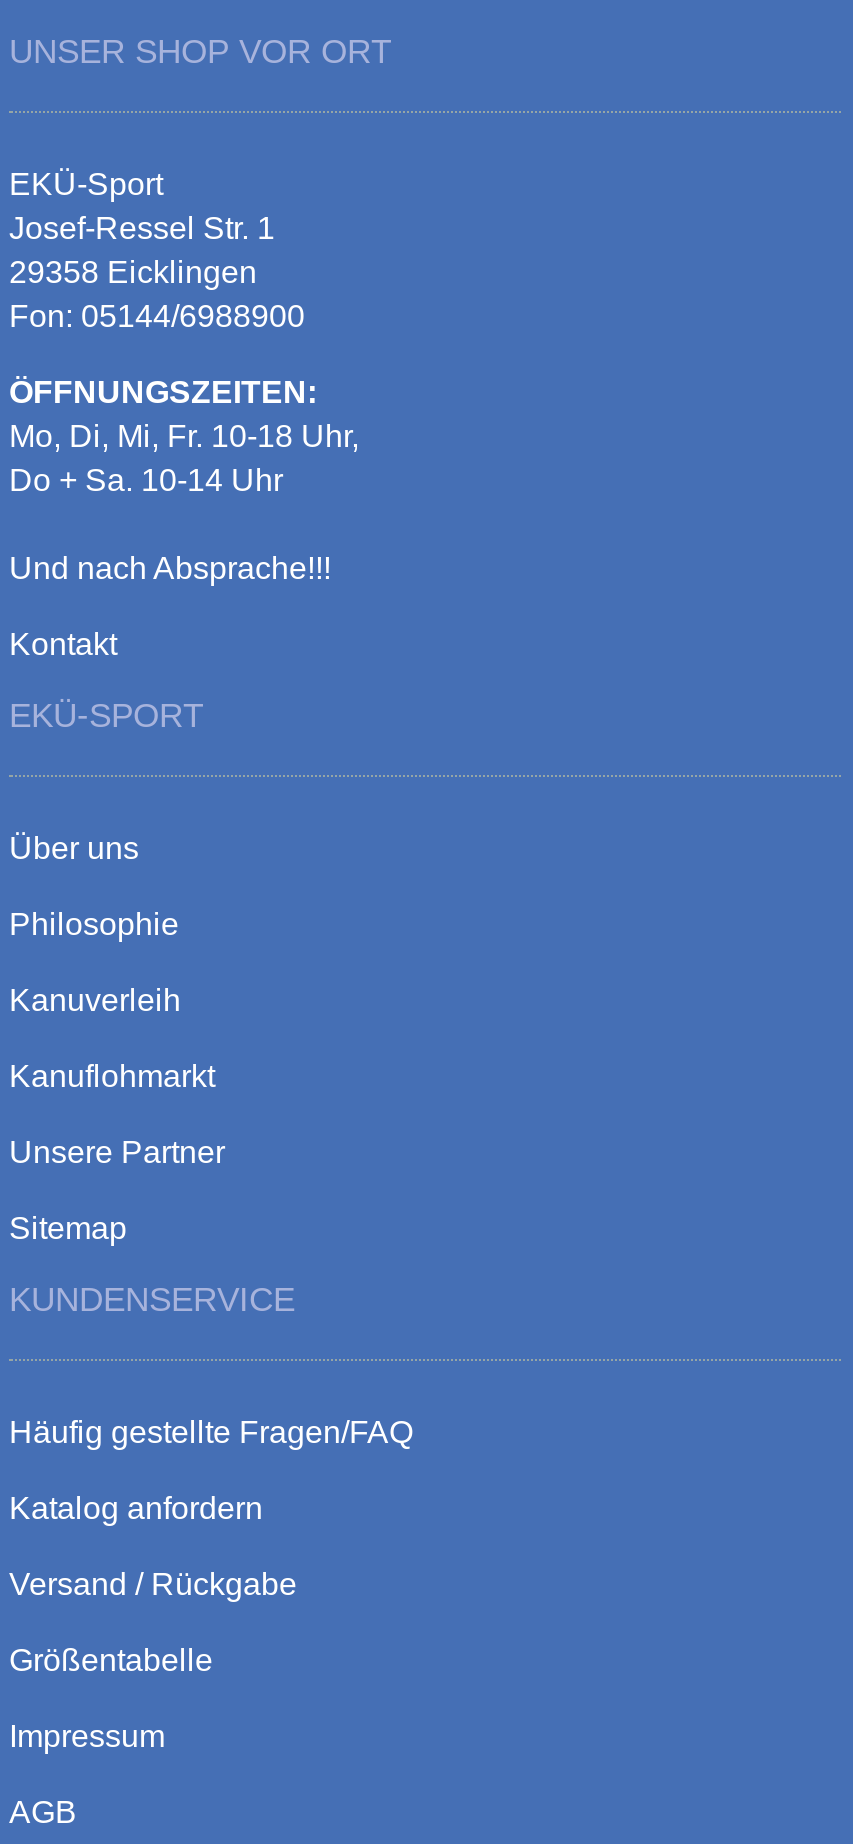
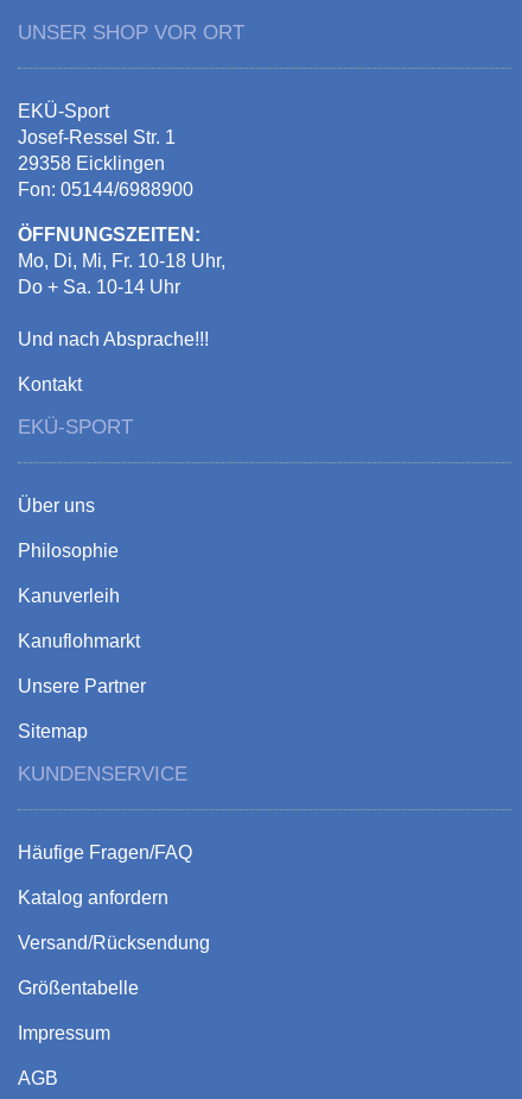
[9,1416,413,1450] Häufig gestellte Fragen/FAQ -> [18,843,192,863] Häufige Fragen/FAQ
[9,1568,297,1602] Versand / Rückgabe -> [18,933,210,953] Versand/Rücksendung

